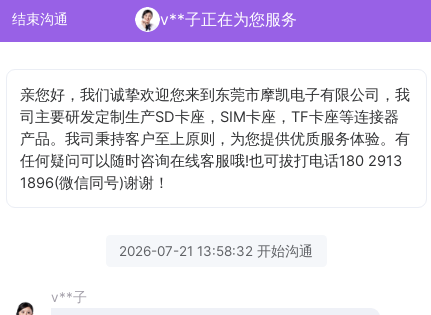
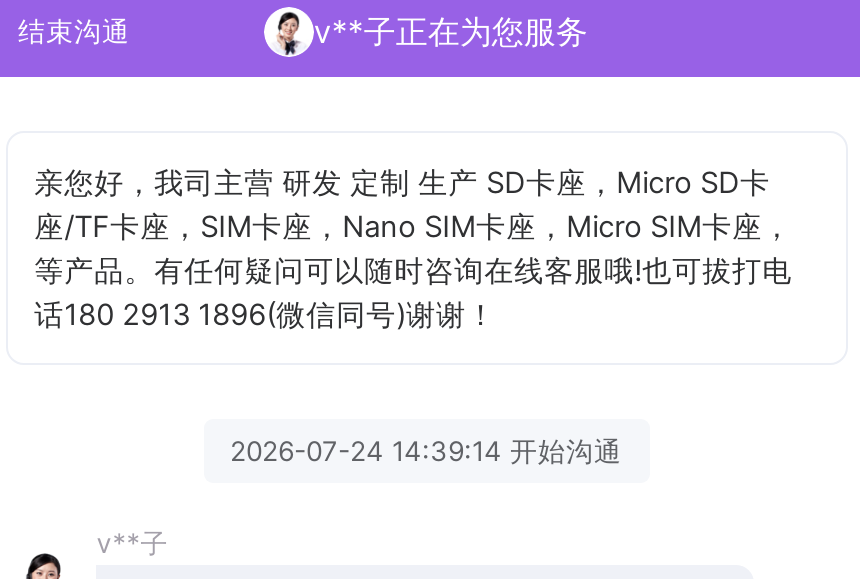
[20,86,410,192] 亲您好，我们诚挚欢迎您来到东莞市摩凯电子有限公司，我 | 司主要研发定制生产SD卡座，SIM卡座，TF卡座等连接器 | 产品。我司秉持客户至上原则，为您提供优质服务体验。有 | 任何疑问可以随时咨询在线客服哦!也可拔打电话180 2913 | 1896(微信同号)谢谢！ -> [34,164,792,332] 亲您好，我司主营 研发 定制 生产 SD卡座，Micro SD卡 | 座/TF卡座，SIM卡座，Nano SIM卡座，Micro SIM卡座， | 等产品。有任何疑问可以随时咨询在线客服哦!也可拔打电 | 话180 2913 1896(微信同号)谢谢！
[119,243,313,259] 2026-07-21 13:58:32 开始沟通 -> [230,435,622,467] 2026-07-24 14:39:14 开始沟通

